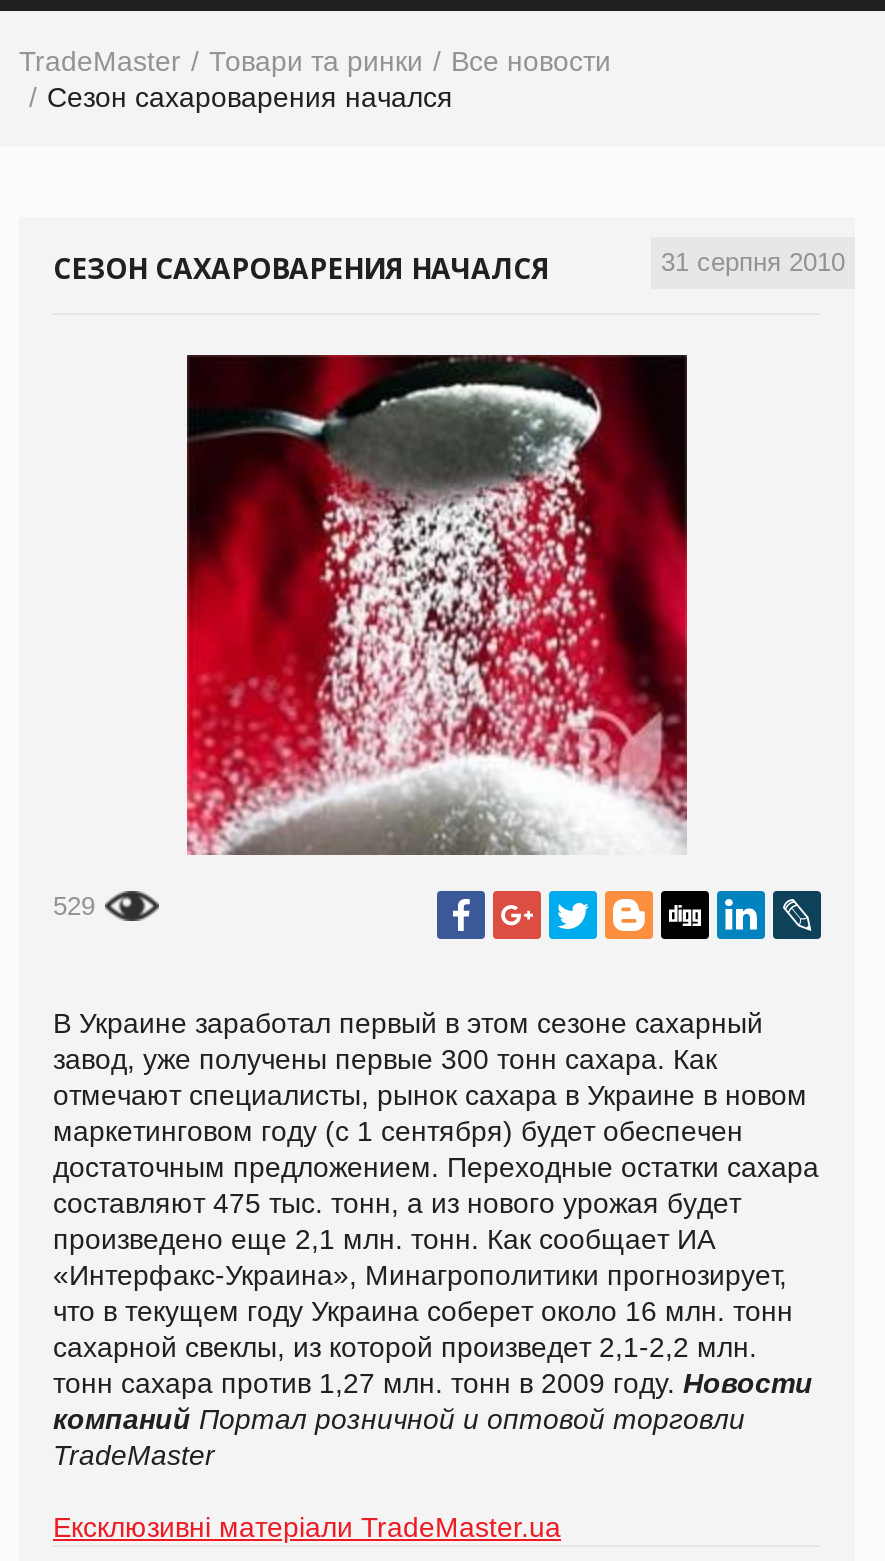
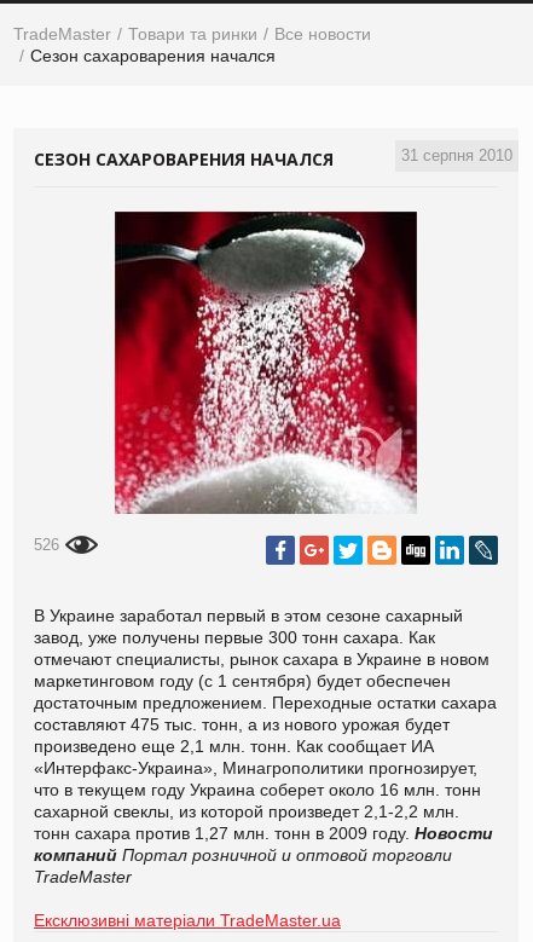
[53,890,95,920] 529 -> [34,535,59,553] 526

